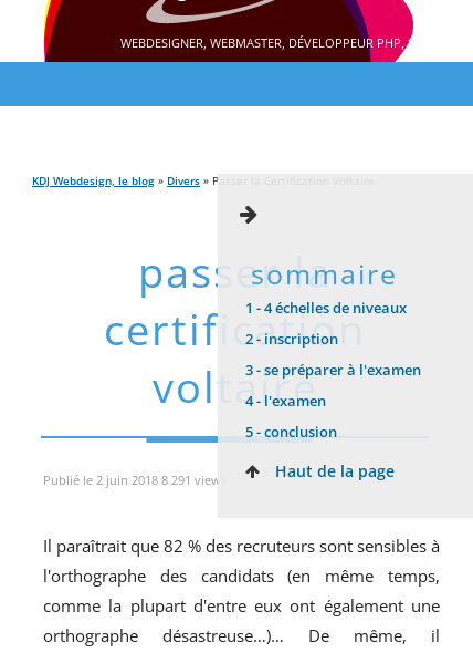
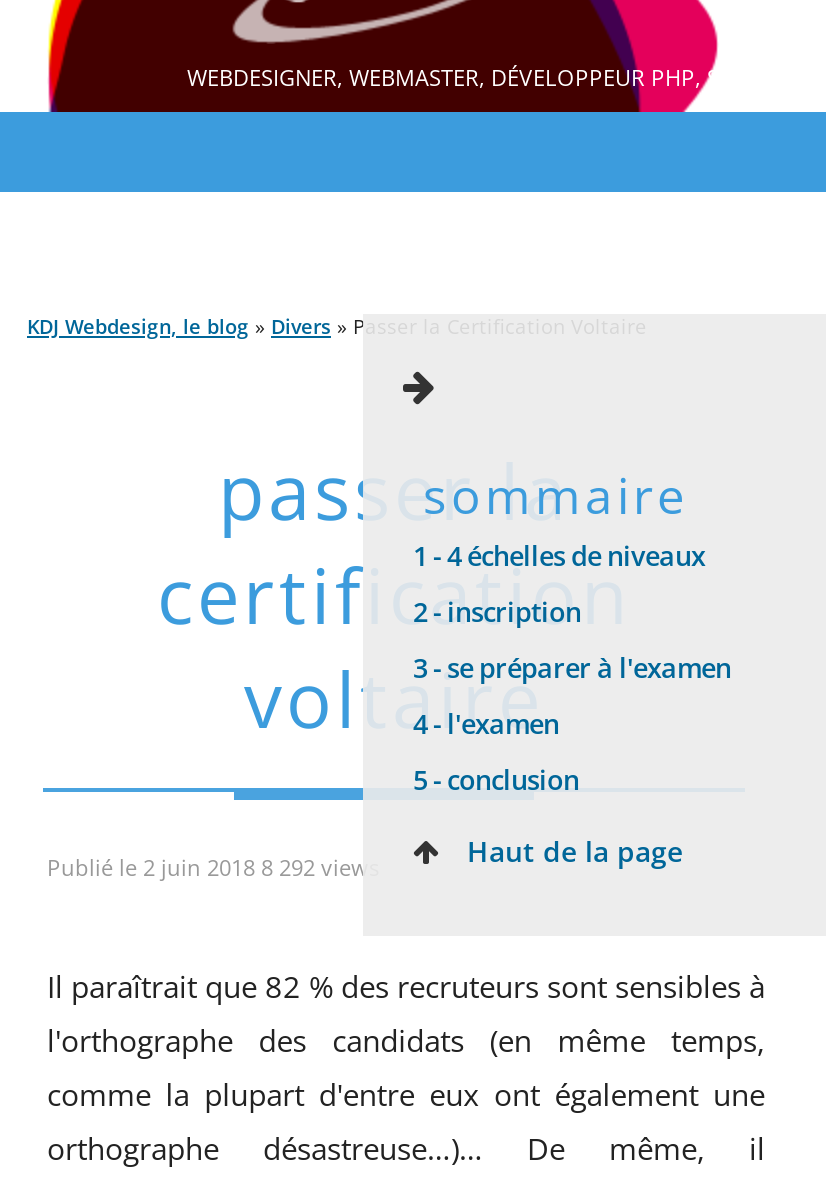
[43,471,227,488] Publié le 2 juin 2018 8 291 views -> [47,852,379,882] Publié le 2 juin 2018 8 292 views

